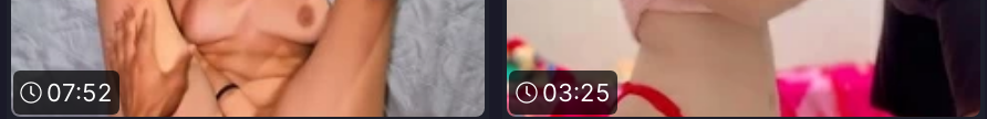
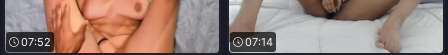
[542,78,611,109] 03:25 -> [245,35,273,49] 07:14

